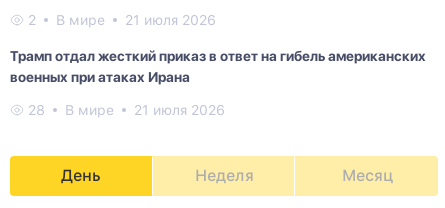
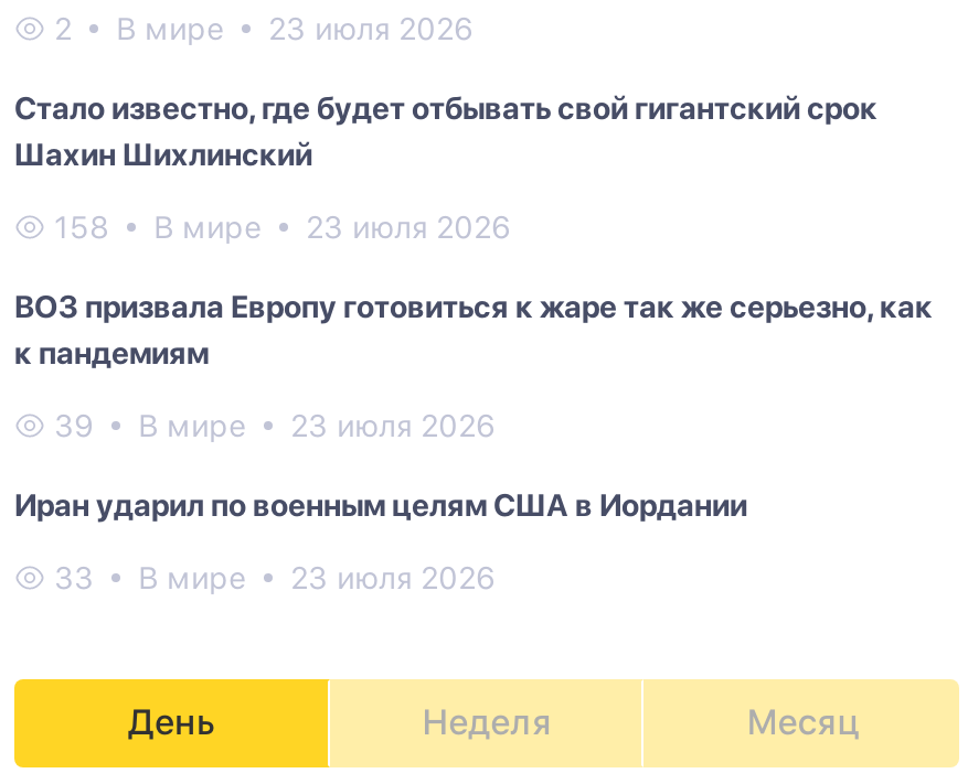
[24,12,216,28] 2 В мире 21 июля 2026 -> [45,11,474,46] 2 В мире 23 июля 2026
[10,48,426,85] Трамп отдал жесткий приказ в ответ на гибель американских | военных при атаках Ирана -> [14,90,877,172] Стало известно, где будет отбывать свой гигантский срок | Шахин Шихлинский
[24,102,49,118] 28 -> [45,210,118,245] 158
[134,102,225,118] 21 июля 2026 -> [14,210,933,595] 23 июля 2026 | ВОЗ призвала Европу готовиться к жаре так же серьезно, как | к пандемиям | 39 | В мире | 23 июля 2026 | Иран ударил по военным целям США в Иордании | 33 | В мире | 23 июля 2026

